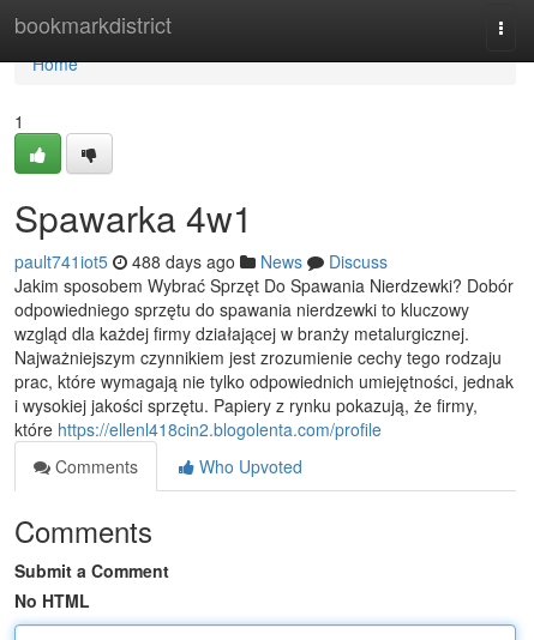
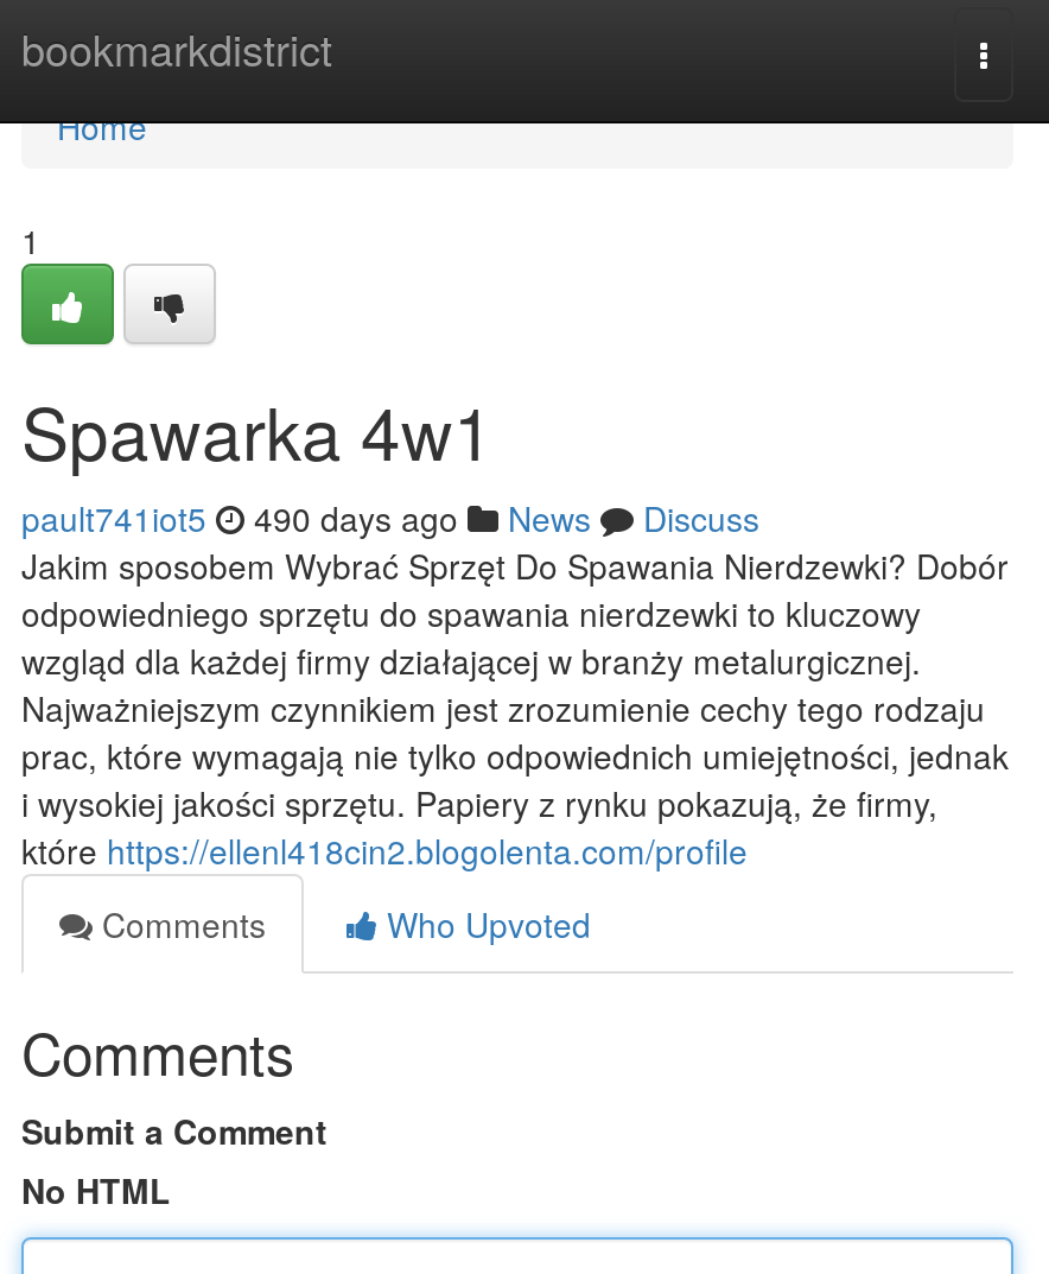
[14,249,388,273] pault741iot5 488 days ago News Discuss -> [21,494,759,541] pault741iot5 490 days ago News Discuss

